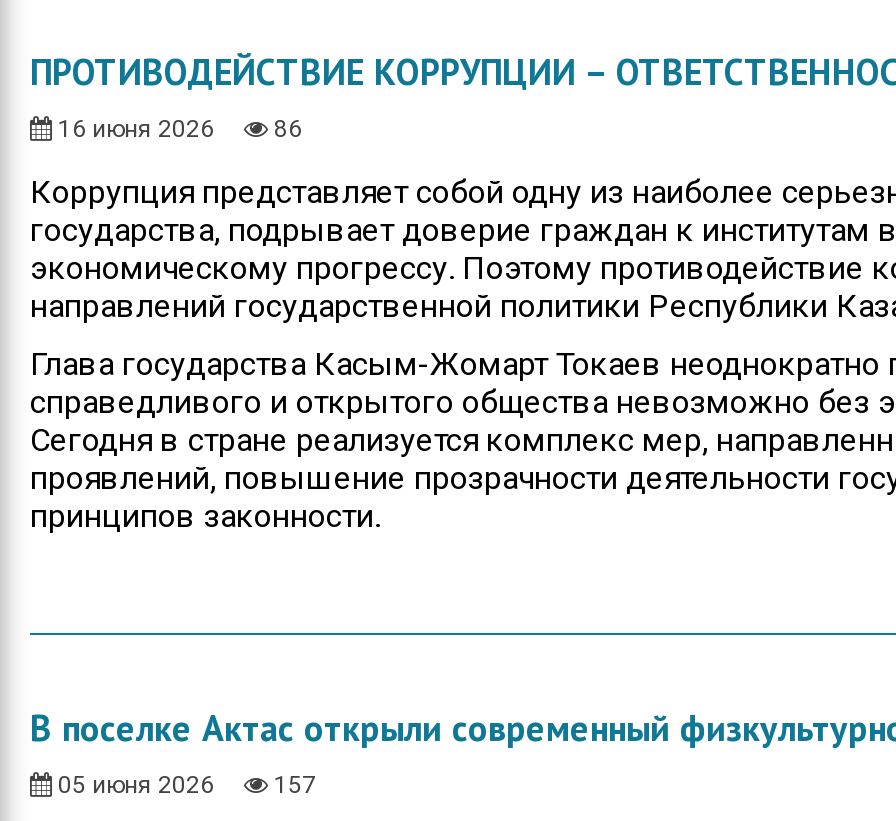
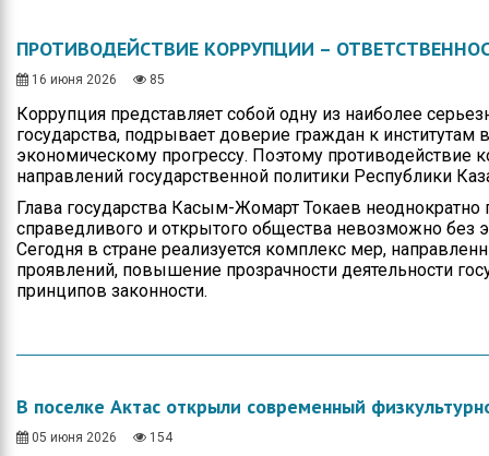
[52,115,302,143] 16 июня 2026 86 -> [28,72,165,87] 16 июня 2026 85
[268,771,316,799] 157 -> [146,430,172,445] 154

